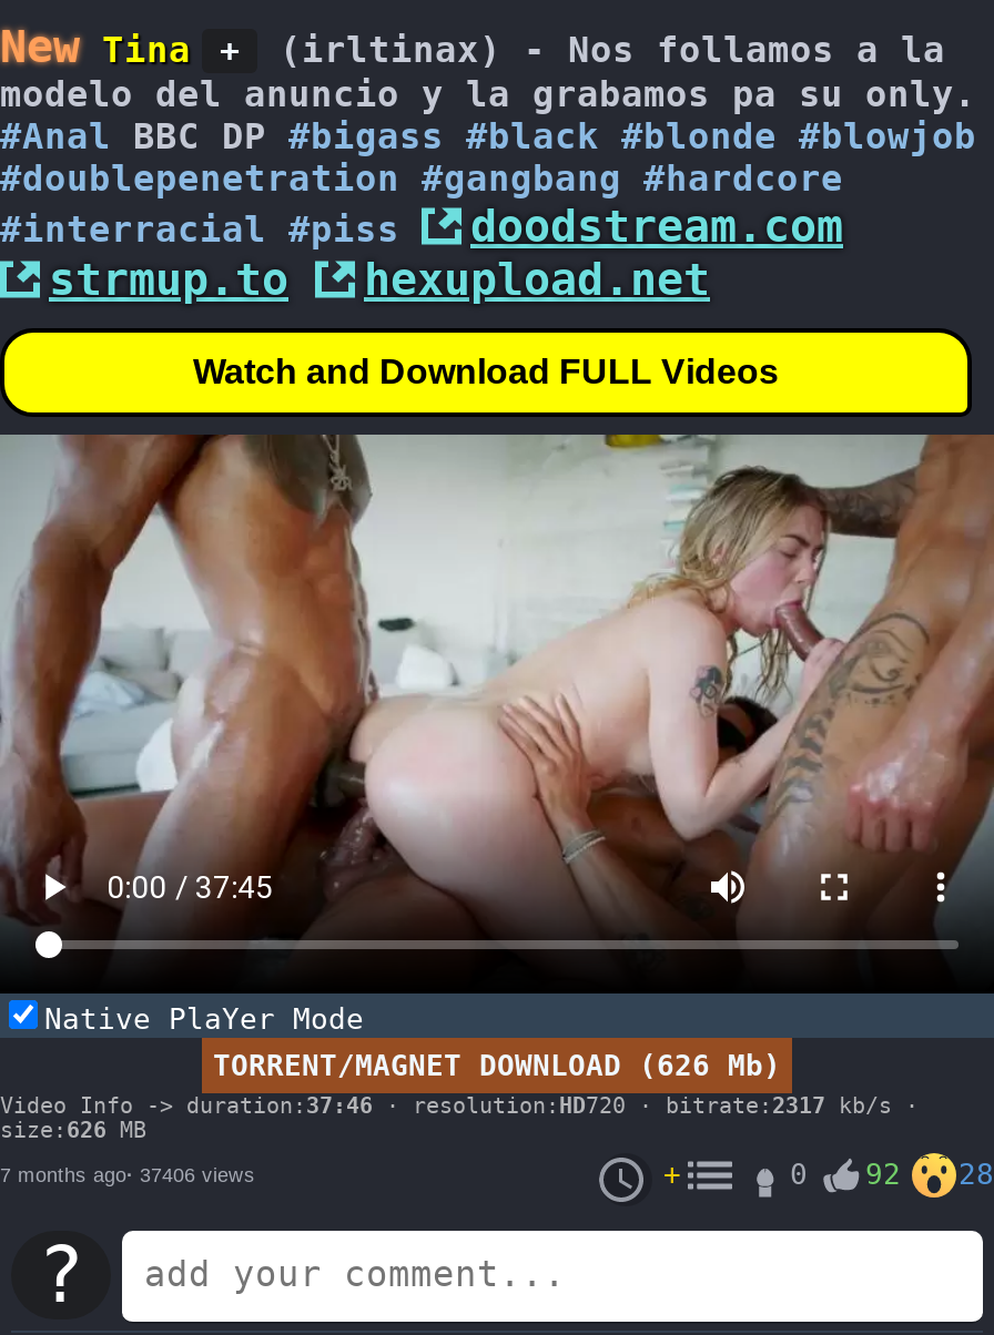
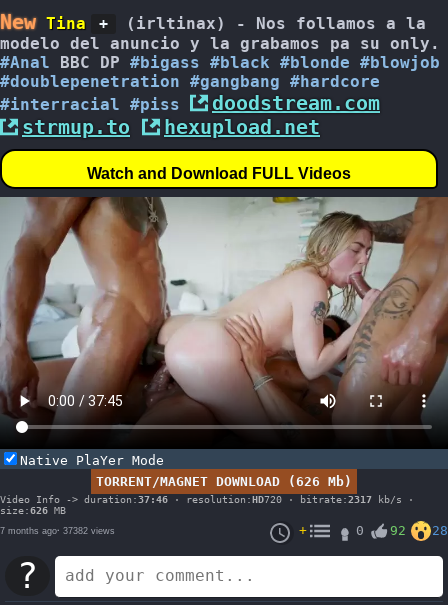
[0,1165,255,1187] 7 months ago · 37406 views -> [0,526,115,536] 7 months ago · 37382 views

